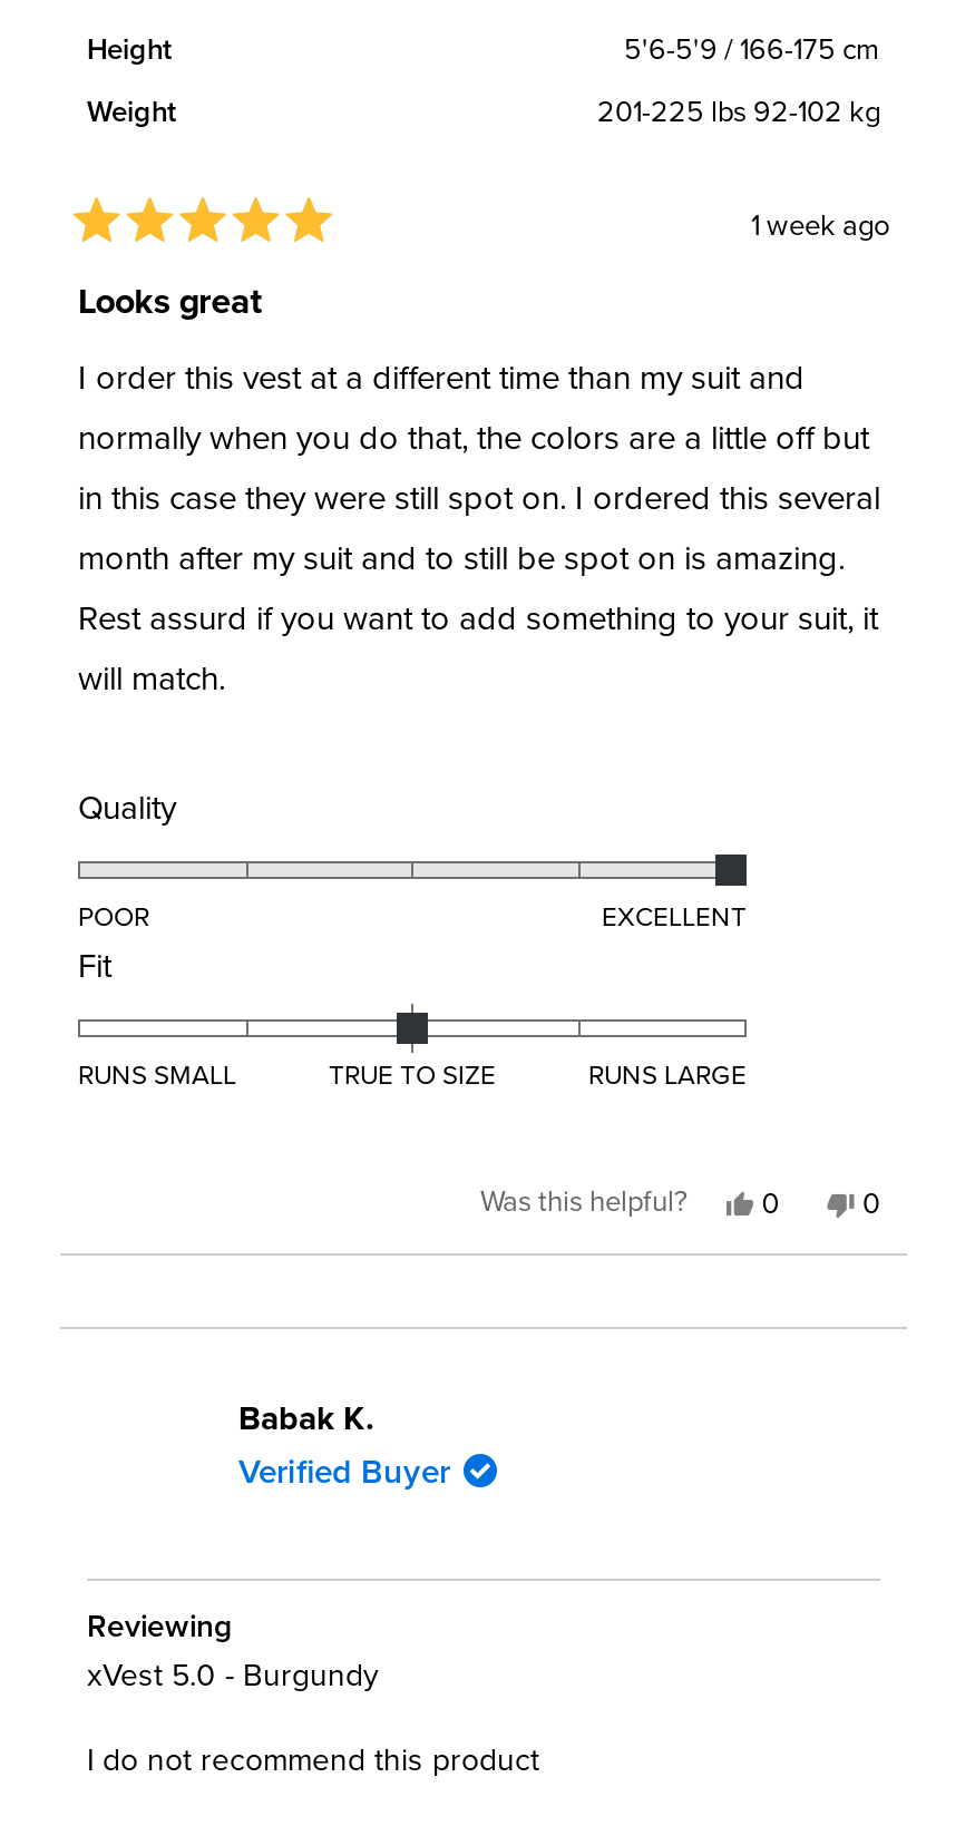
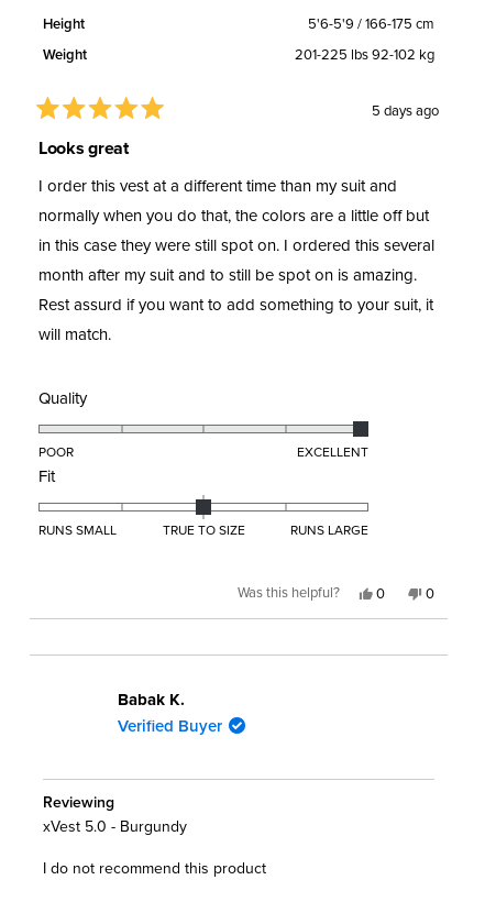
[751,209,889,245] 1 week ago -> [372,103,439,120] 5 days ago

